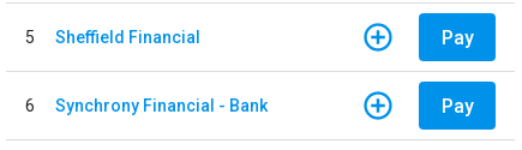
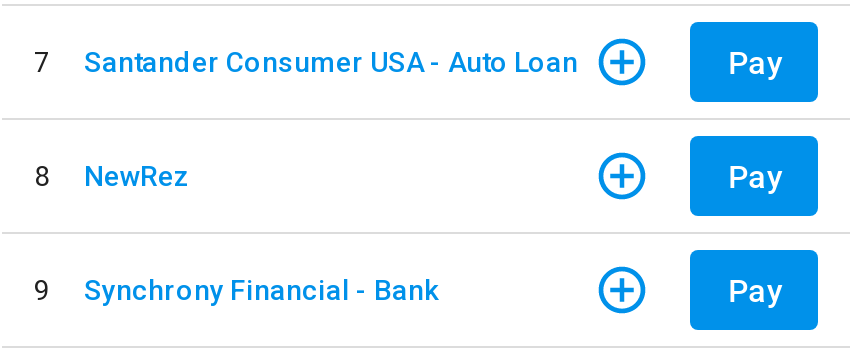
[25,27,200,46] 5 | Sheffield Financial -> [34,45,578,77] 7 | Santander Consumer USA - Auto Loan
[25,95,35,115] 6 -> [34,157,782,305] 8 | NewRez | Pay | 9

